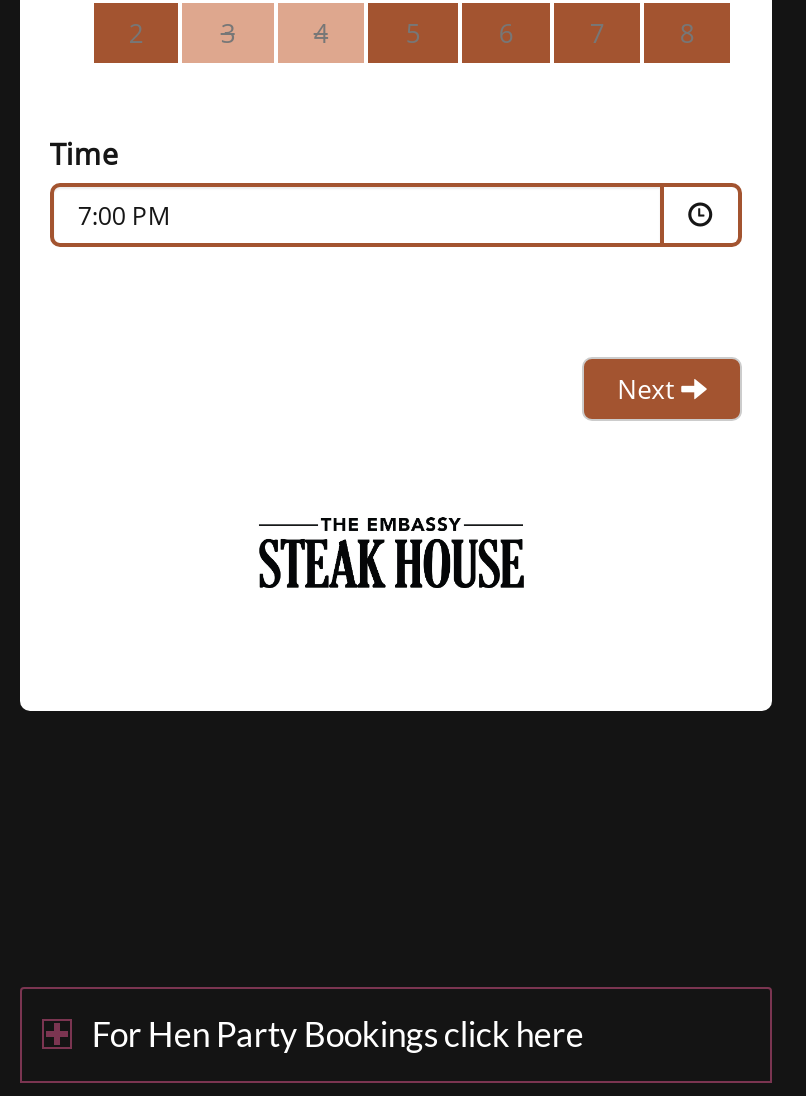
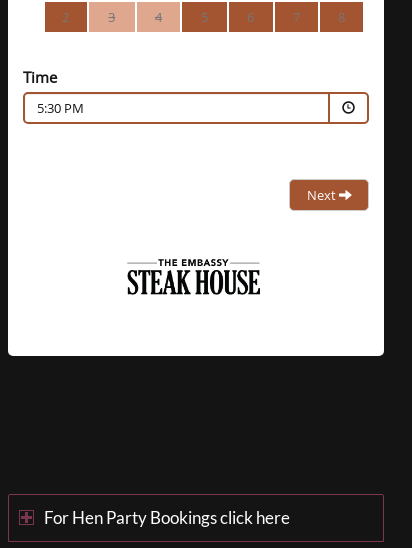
[78,199,172,233] 7:00 PM -> [37,100,84,117] 5:30 PM

